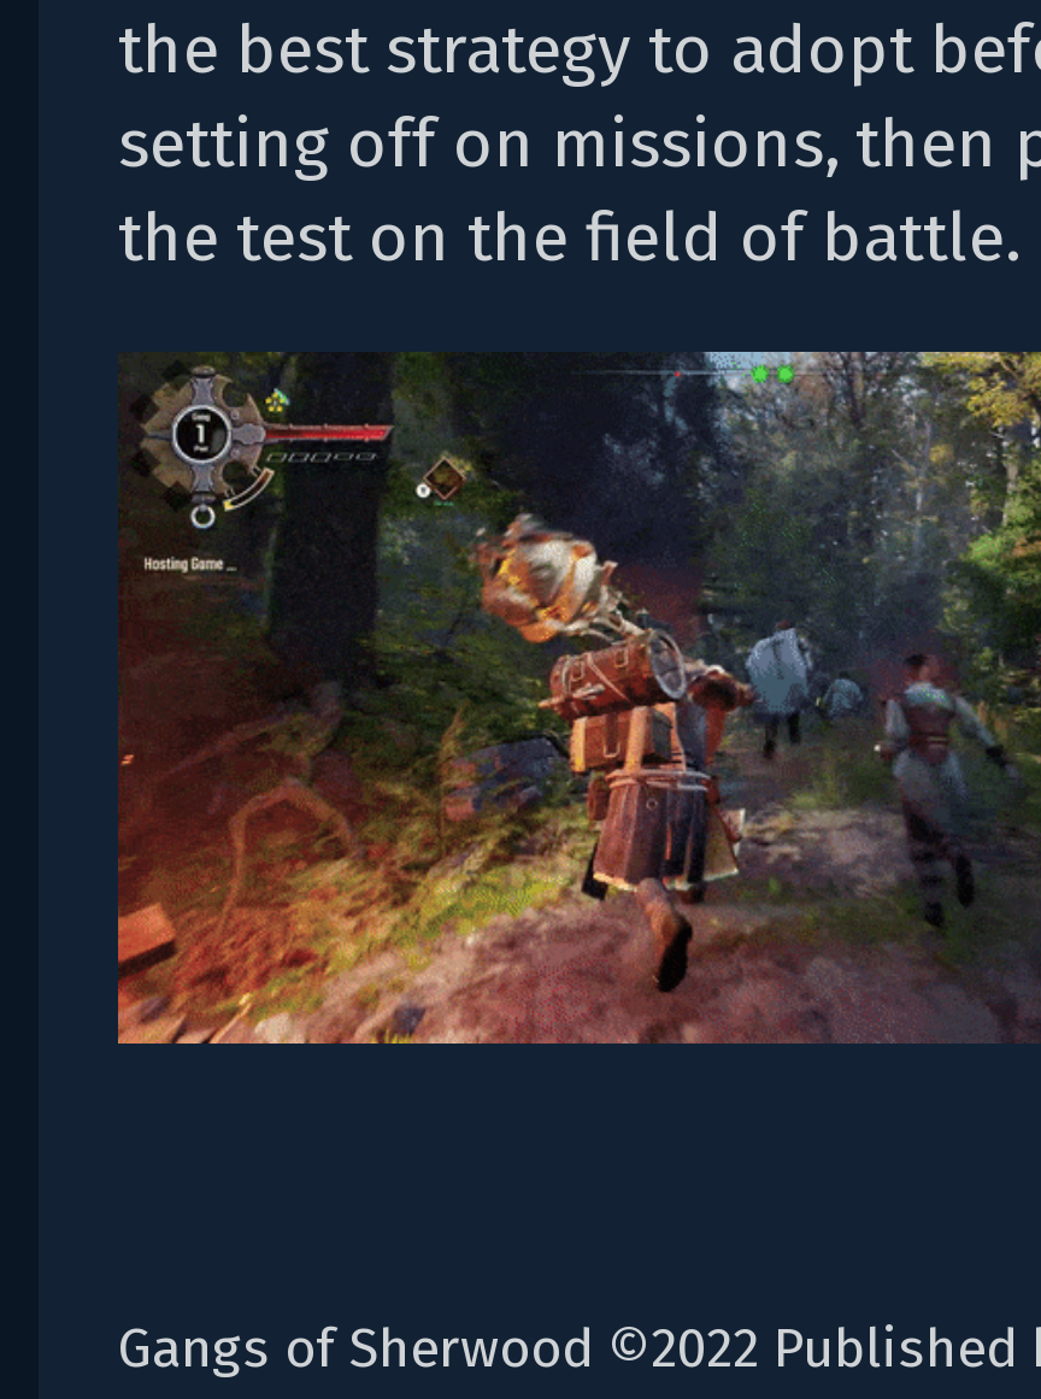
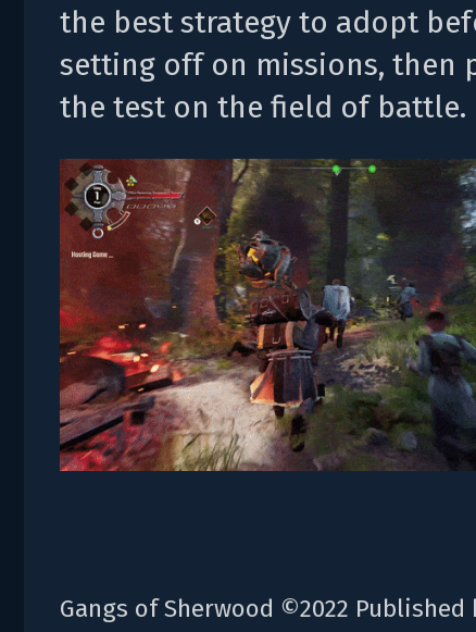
[116,349,1034,1046] [image] -> [59,158,473,472] [image]

